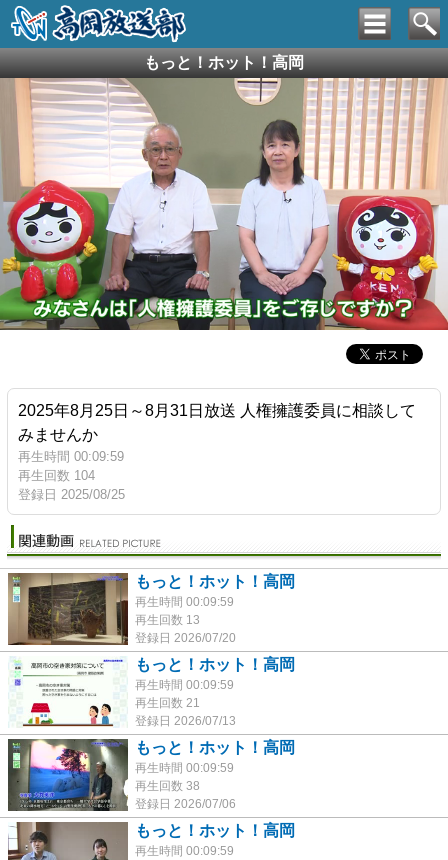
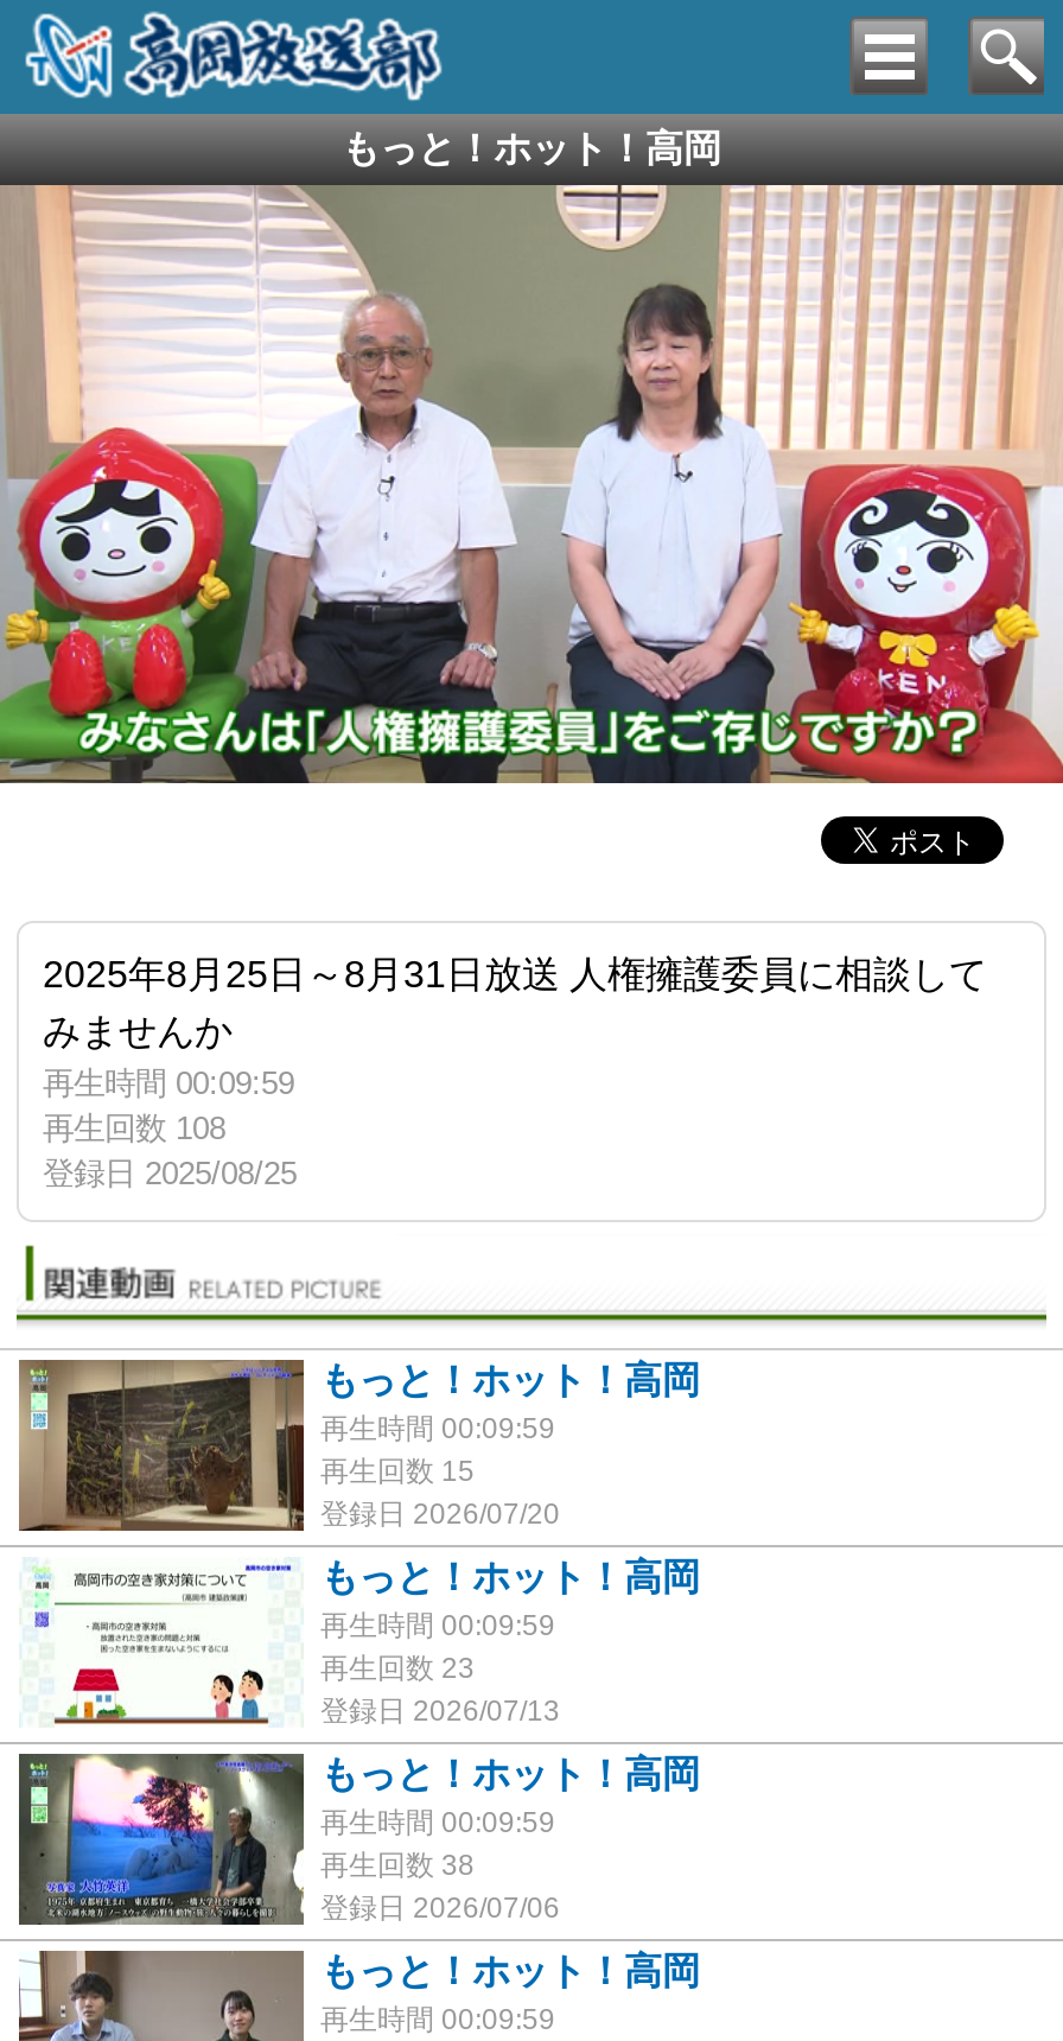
[18,468,95,483] 再生回数 104 -> [43,1111,225,1146] 再生回数 108
[135,613,200,627] 再生回数 13 -> [320,1455,475,1488] 再生回数 15
[135,696,200,710] 再生回数 21 -> [320,1652,475,1685] 再生回数 23

